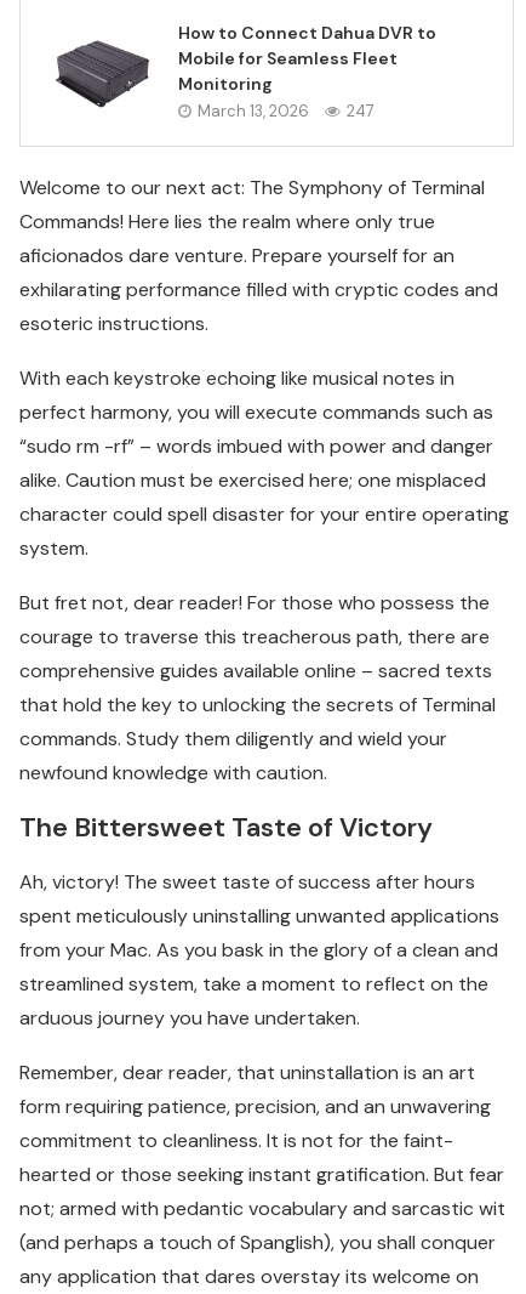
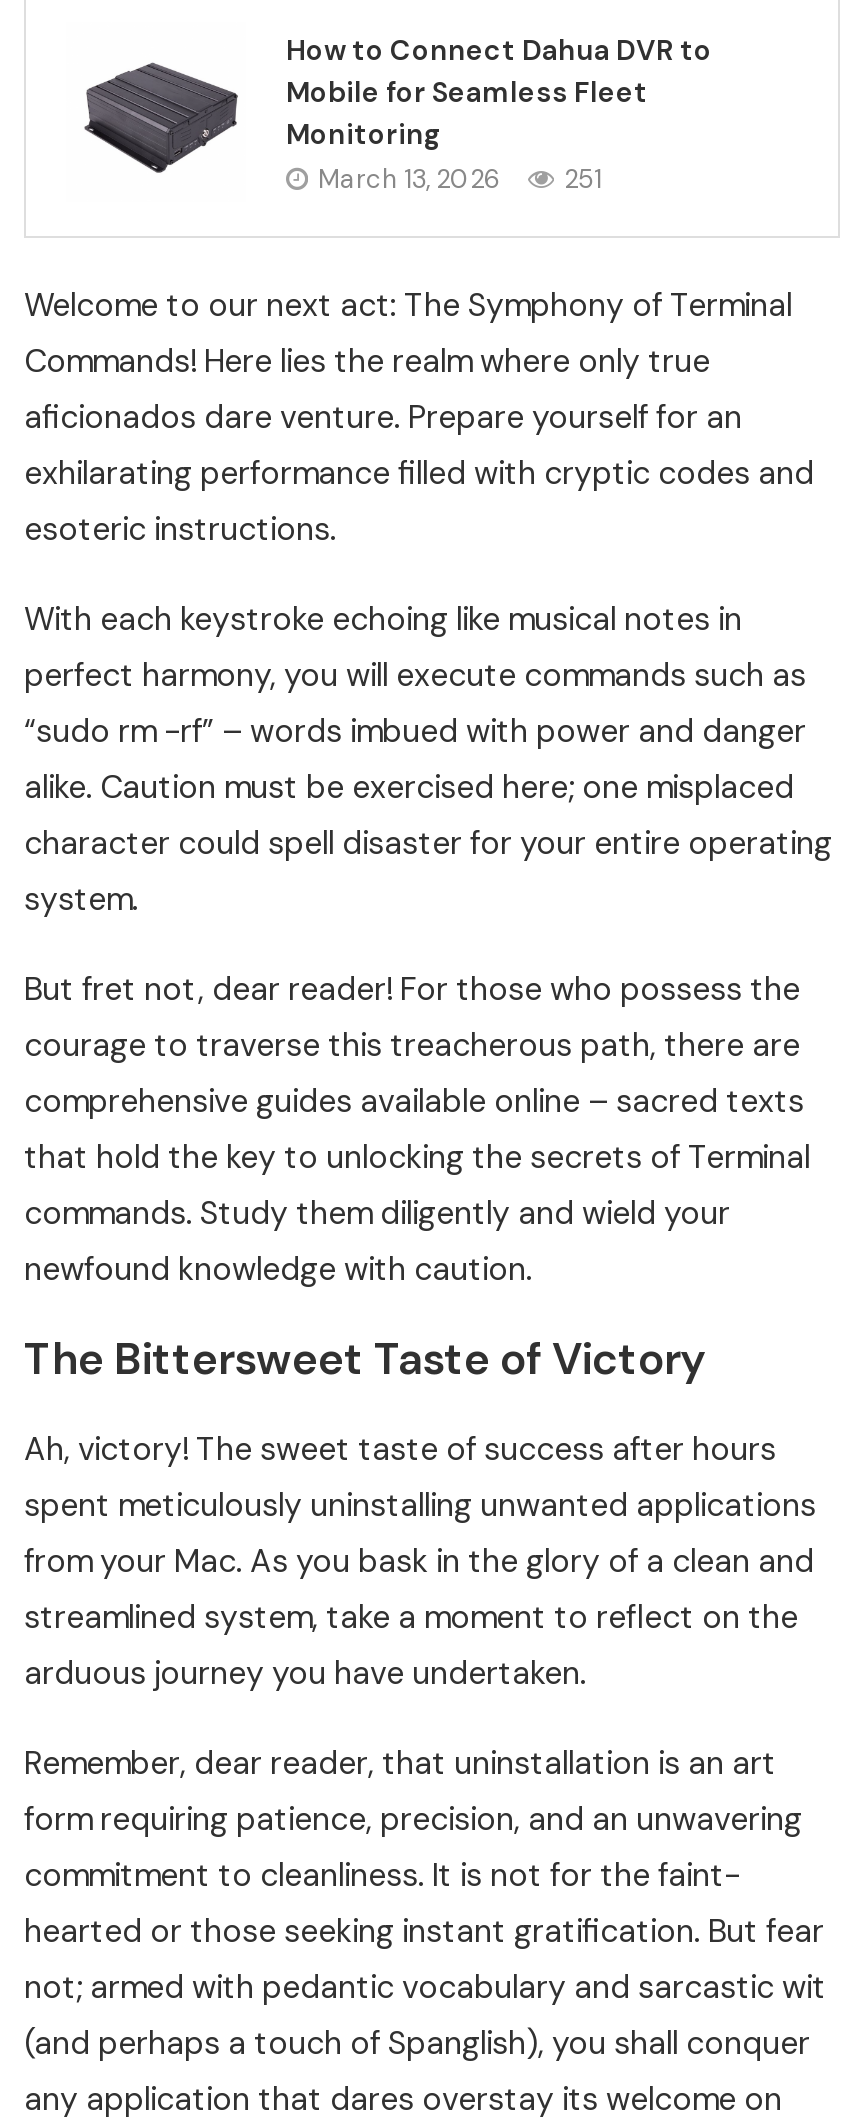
[198,101,375,121] March 13, 2026 247 -> [318,162,602,196] March 13, 2026 251

